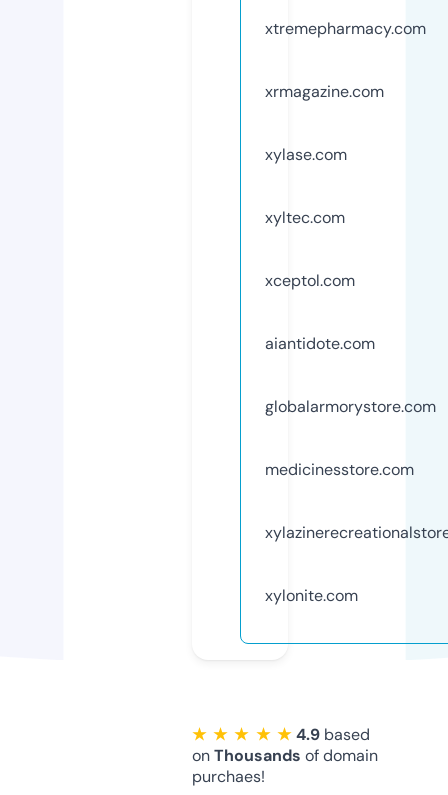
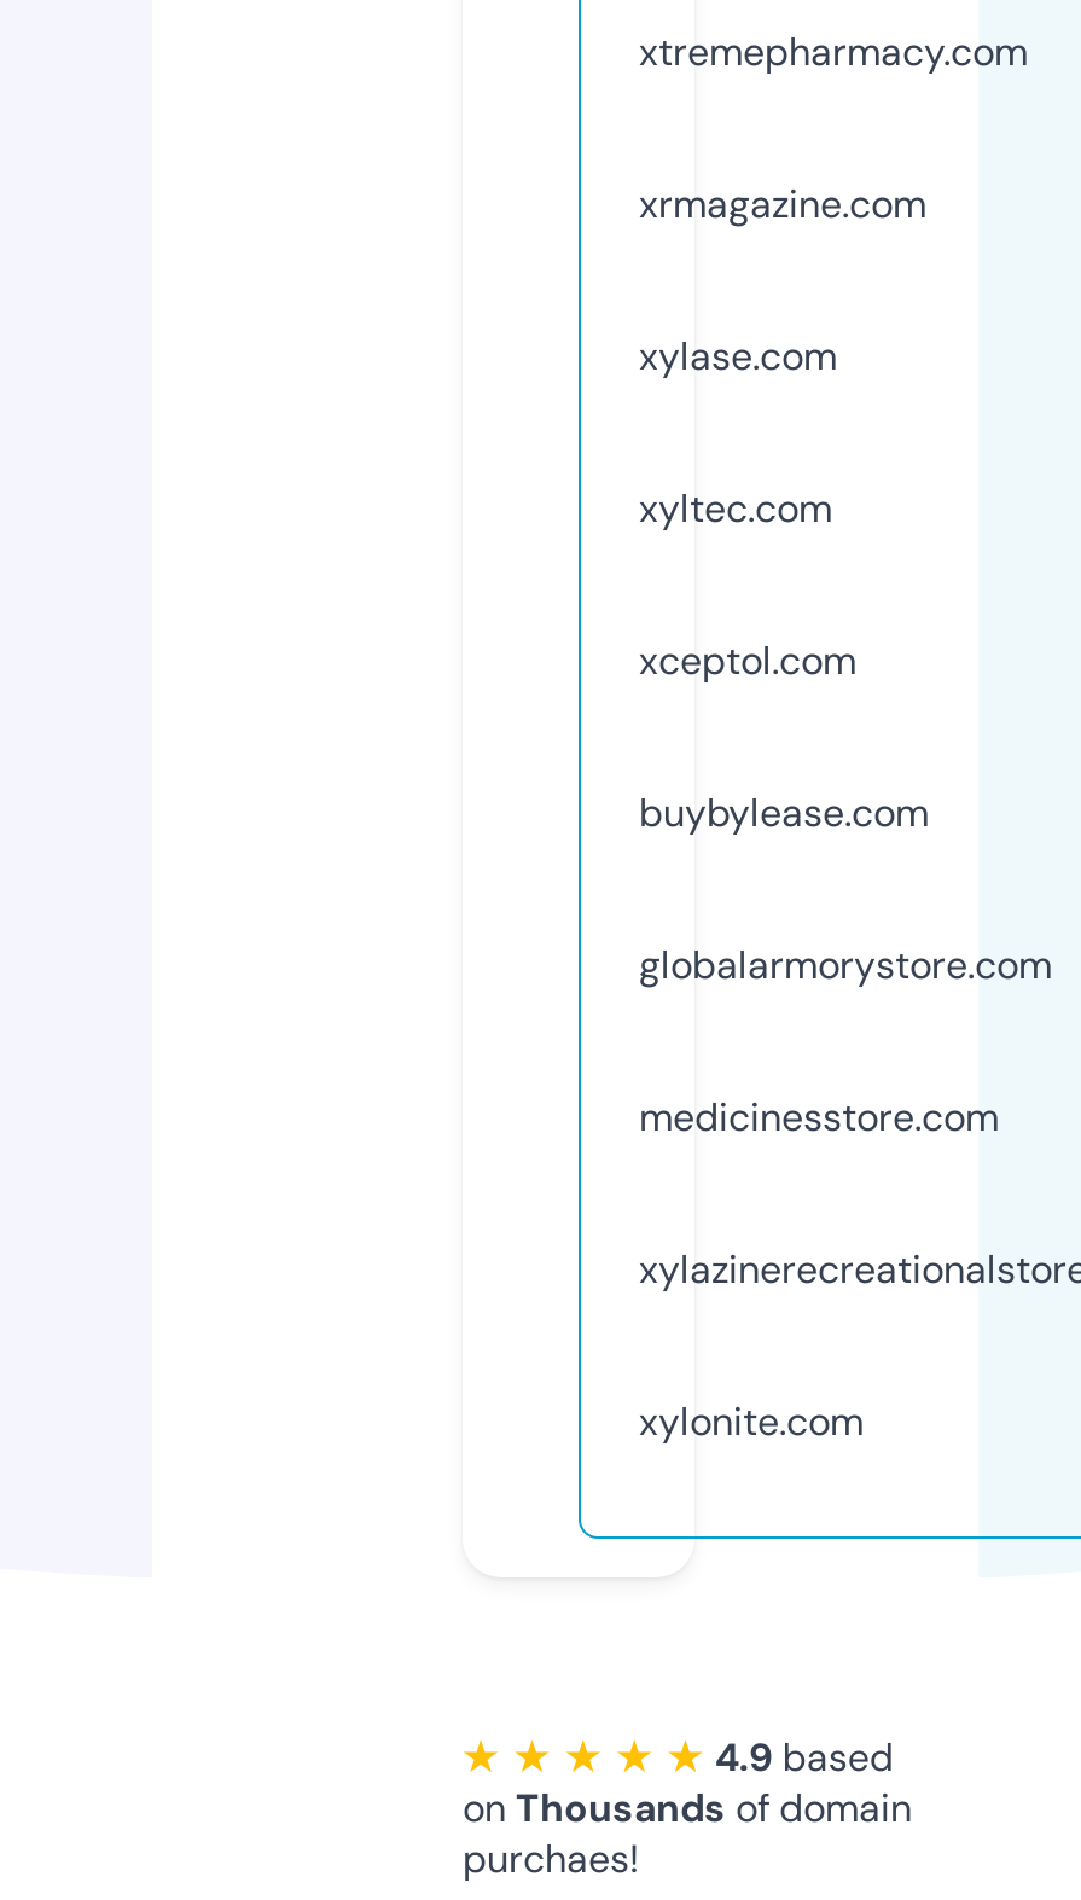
[265,333,375,354] aiantidote.com -> [639,787,929,838] buybylease.com

